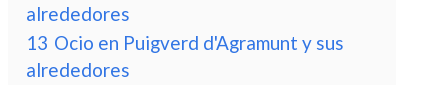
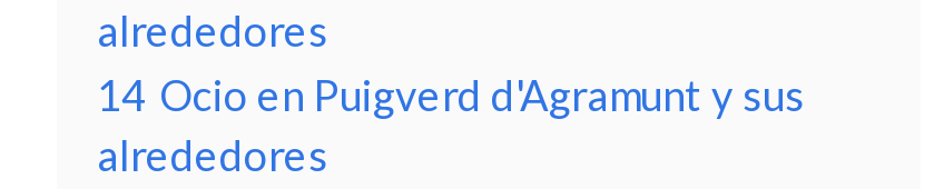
[26,31,344,54] 13 Ocio en Puigverd d'Agramunt y sus -> [97,69,805,120] 14 Ocio en Puigverd d'Agramunt y sus

